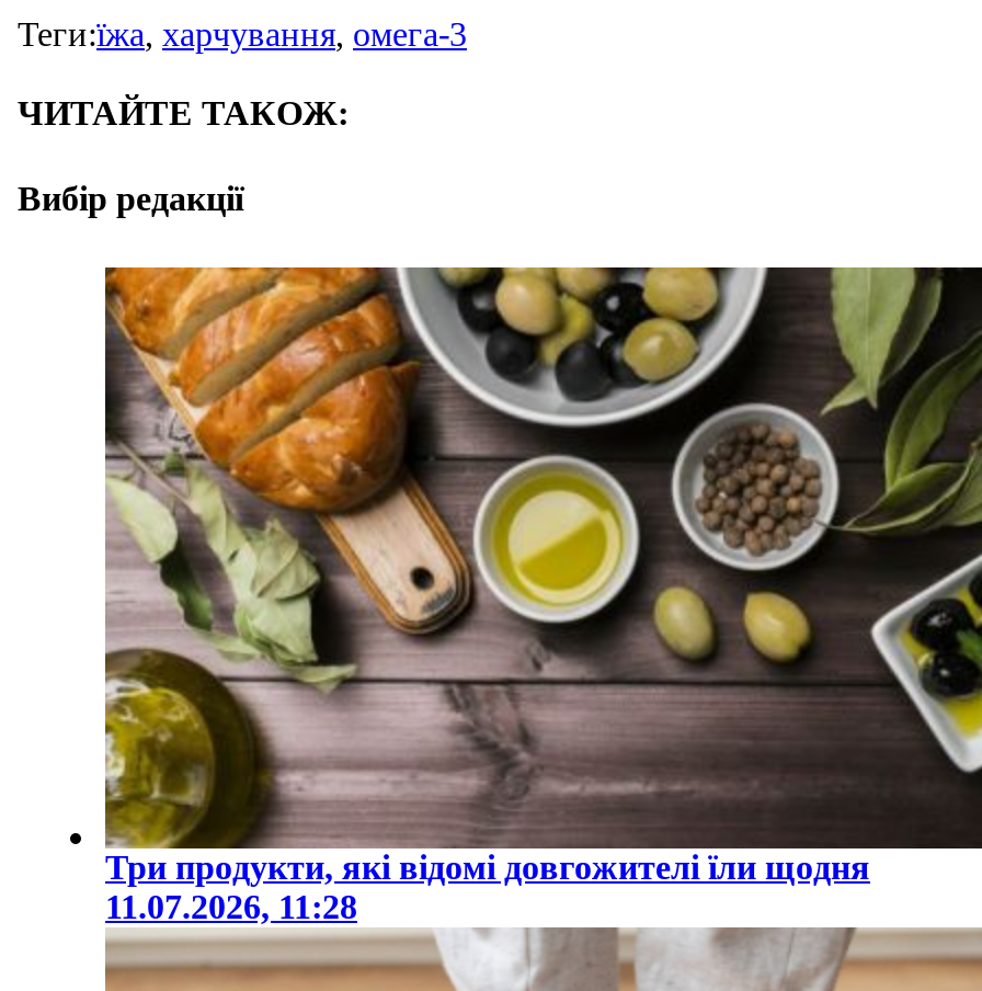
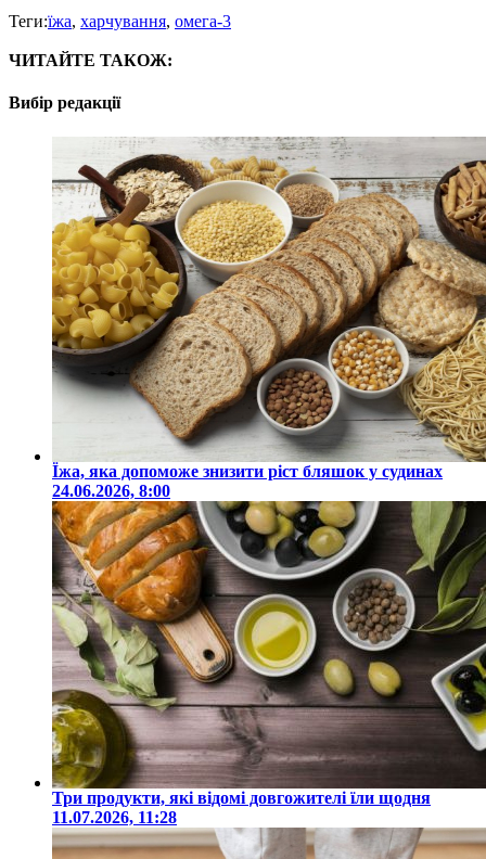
none -> [51,137,483,500] [image] | Їжа, яка допоможе знизити ріст бляшок у судинах | 24.06.2026, 8:00

